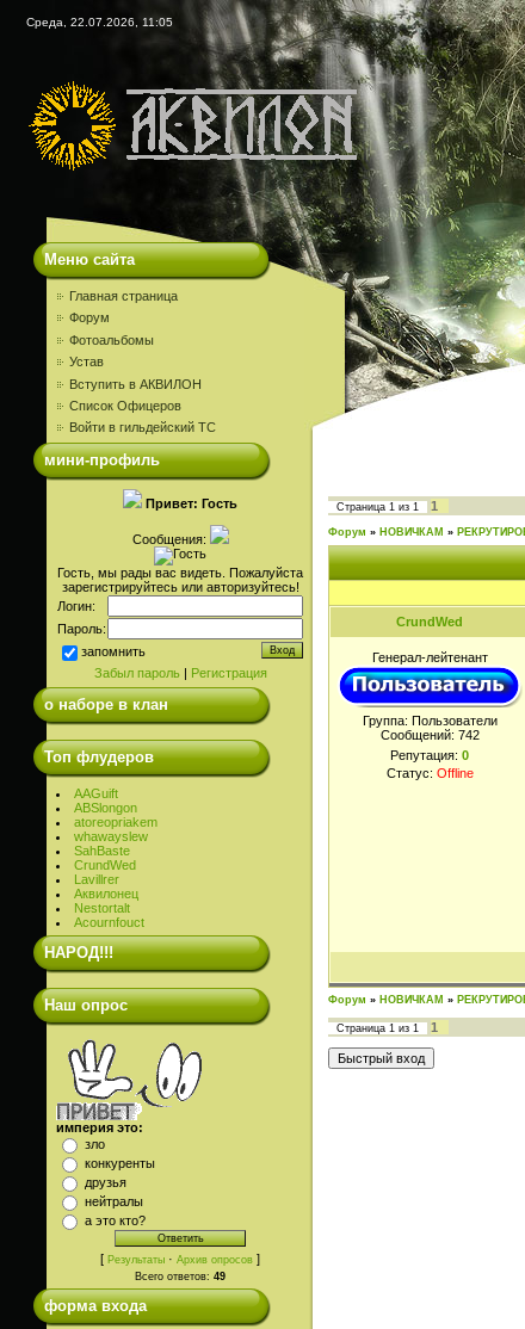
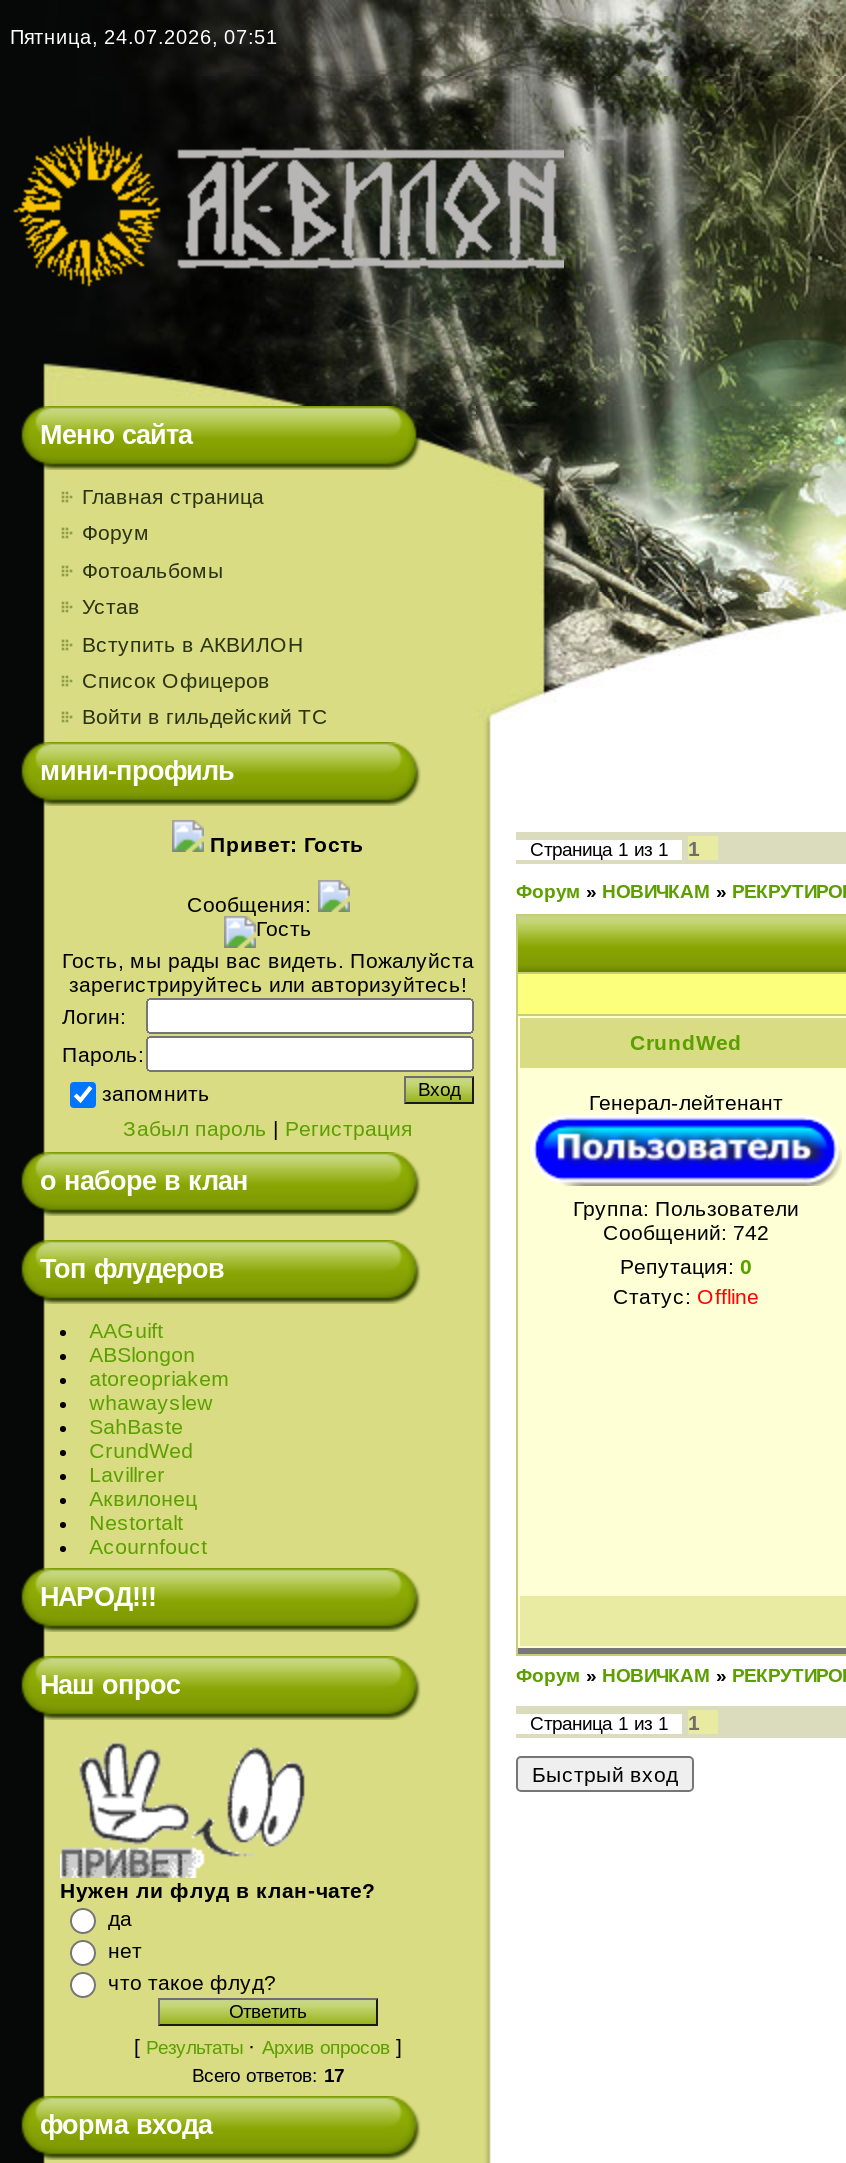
[26,16,173,29] Среда, 22.07.2026, 11:05 -> [10,26,278,48] Пятница, 24.07.2026, 07:51
[56,1120,155,1227] империя это: | зло | конкуренты | друзья | нейтралы | а это кто? -> [60,1877,376,1993] Нужен ли флуд в клан-чате? | да | нет | что такое флуд?
[135,1270,226,1282] Всего ответов: 49 -> [192,2065,344,2085] Всего ответов: 17

